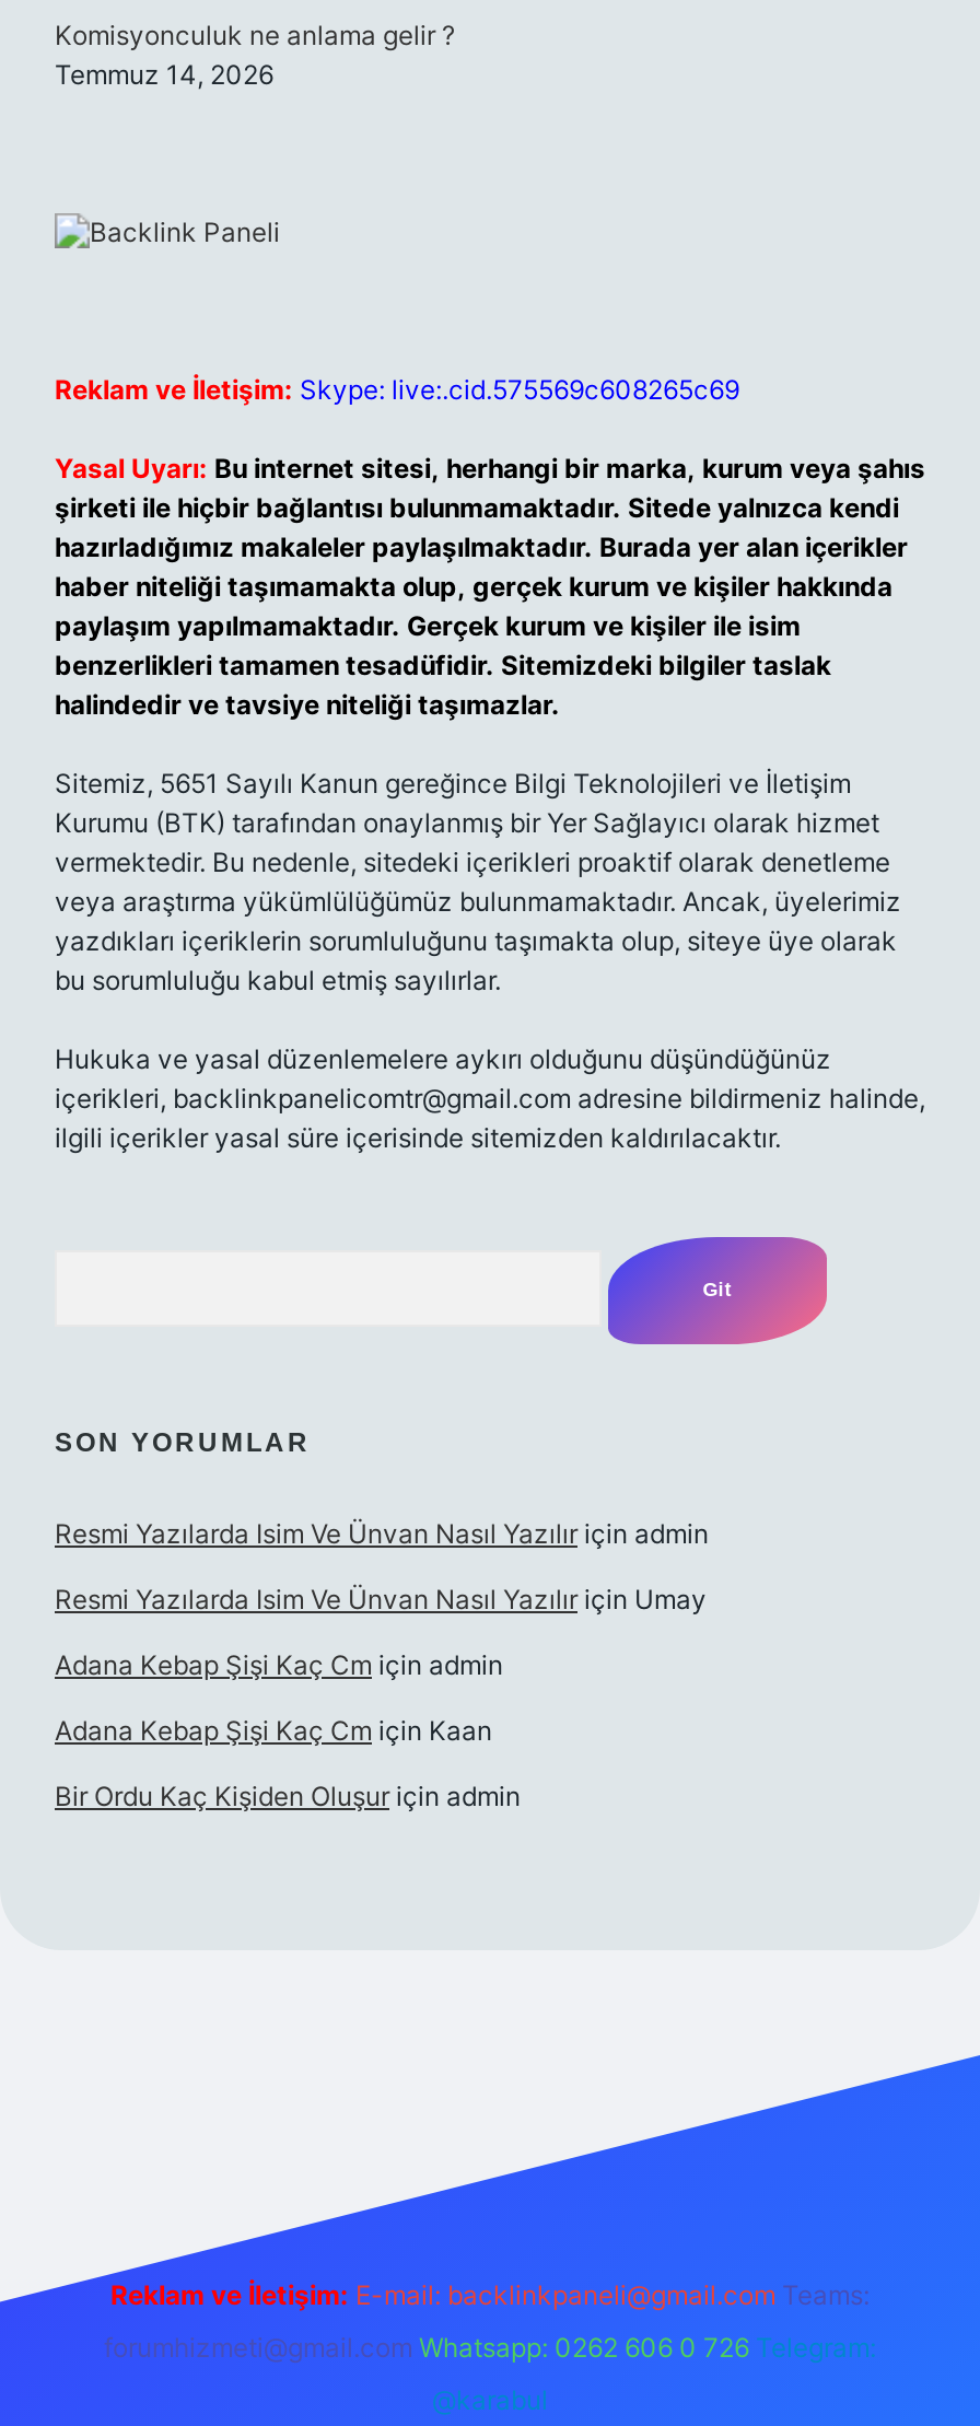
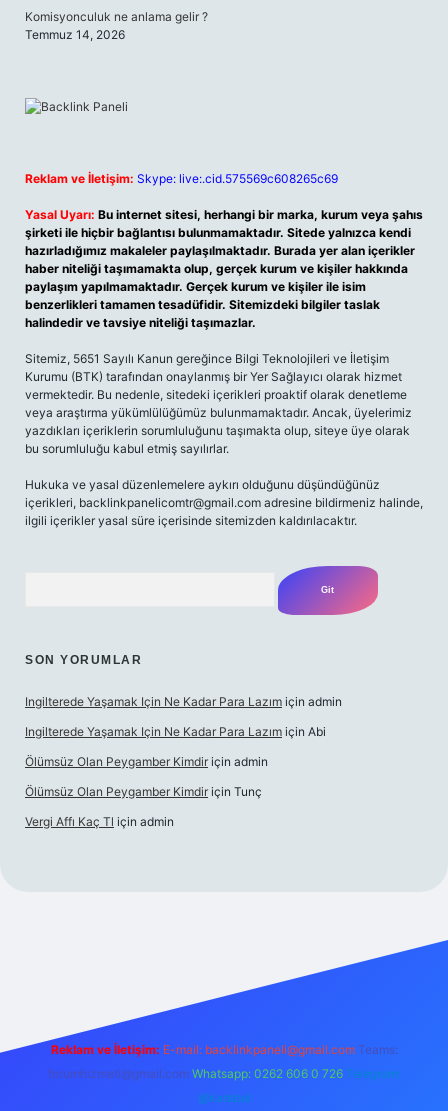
[55,1517,709,1550] Resmi Yazılarda Isim Ve Ünvan Nasıl Yazılır için admin -> [25,694,342,709] Ingilterede Yaşamak Için Ne Kadar Para Lazım için admin
[55,1583,707,1616] Resmi Yazılarda Isim Ve Ünvan Nasıl Yazılır için Umay -> [25,724,326,739] Ingilterede Yaşamak Için Ne Kadar Para Lazım için Abi
[55,1648,503,1681] Adana Kebap Şişi Kaç Cm için admin -> [25,754,268,769] Ölümsüz Olan Peygamber Kimdir için admin
[55,1714,492,1747] Adana Kebap Şişi Kaç Cm için Kaan -> [25,784,262,799] Ölümsüz Olan Peygamber Kimdir için Tunç
[55,1780,521,1812] Bir Ordu Kaç Kişiden Oluşur için admin -> [25,814,174,829] Vergi Affı Kaç Tl için admin

